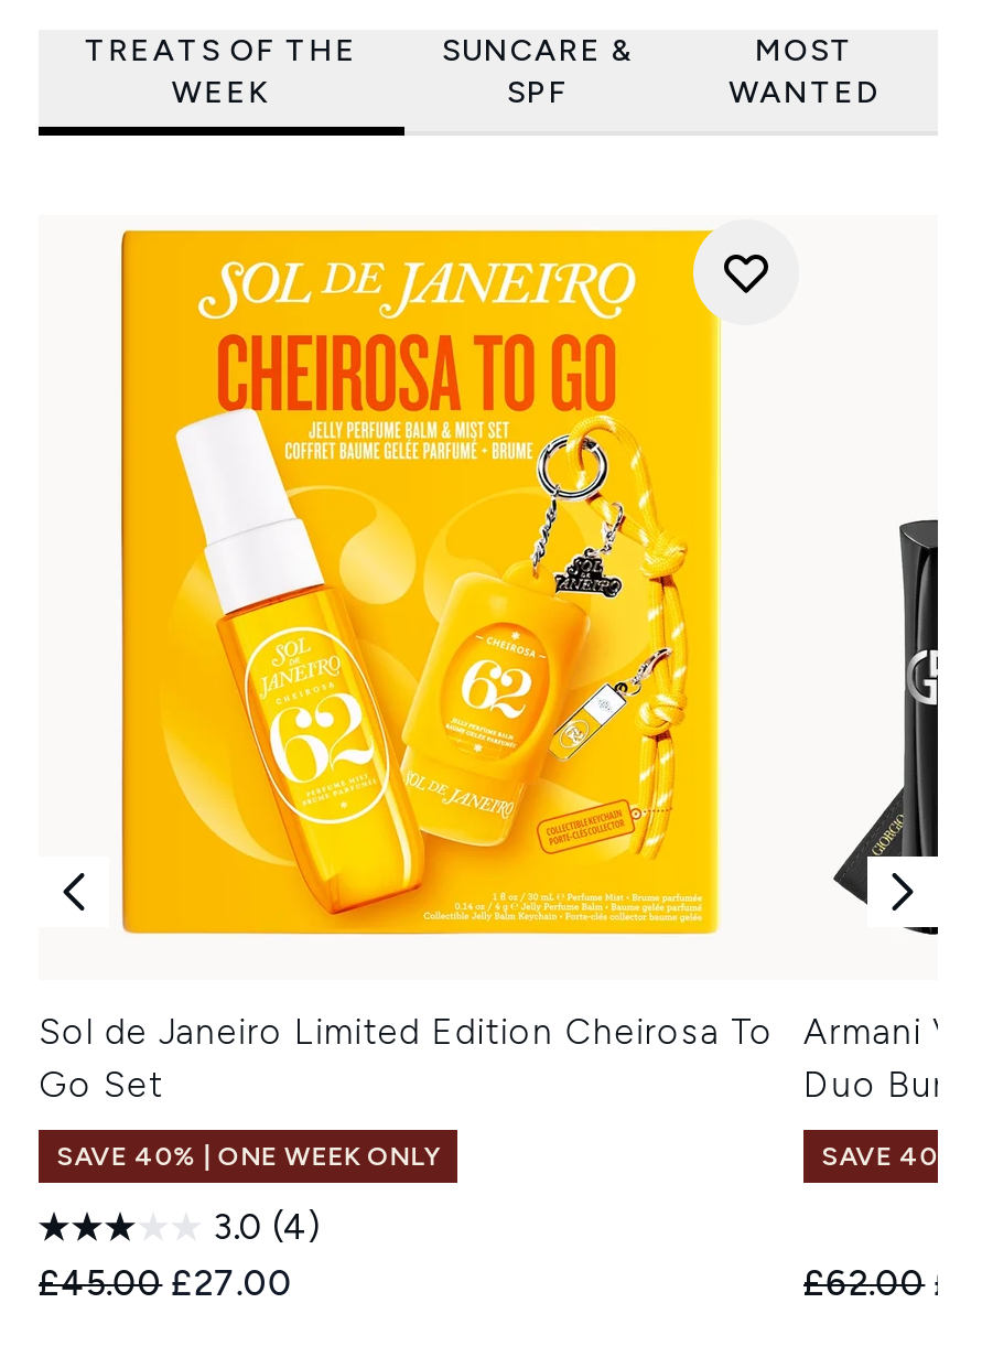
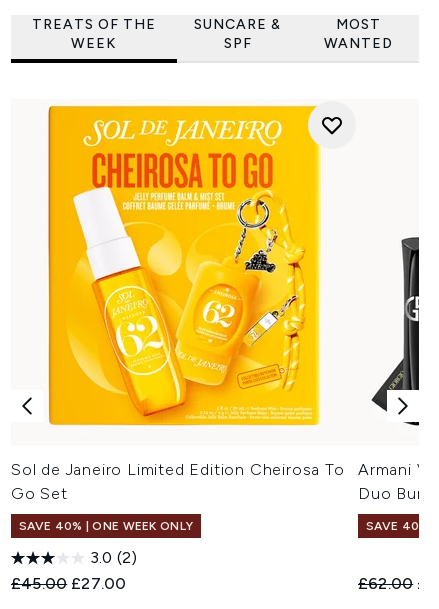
[213,1205,321,1247] 3.0 (4) -> [90,548,137,567] 3.0 (2)

